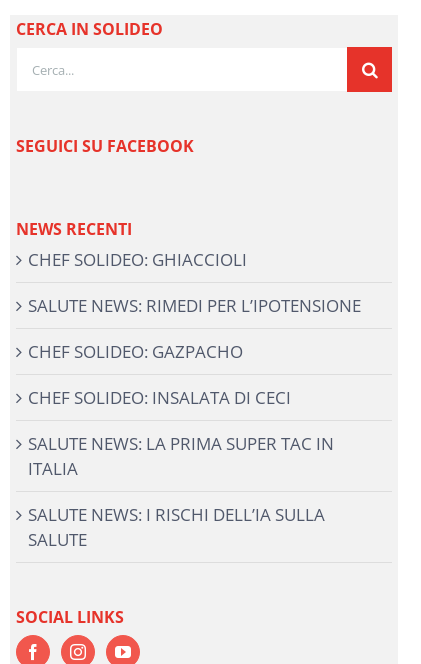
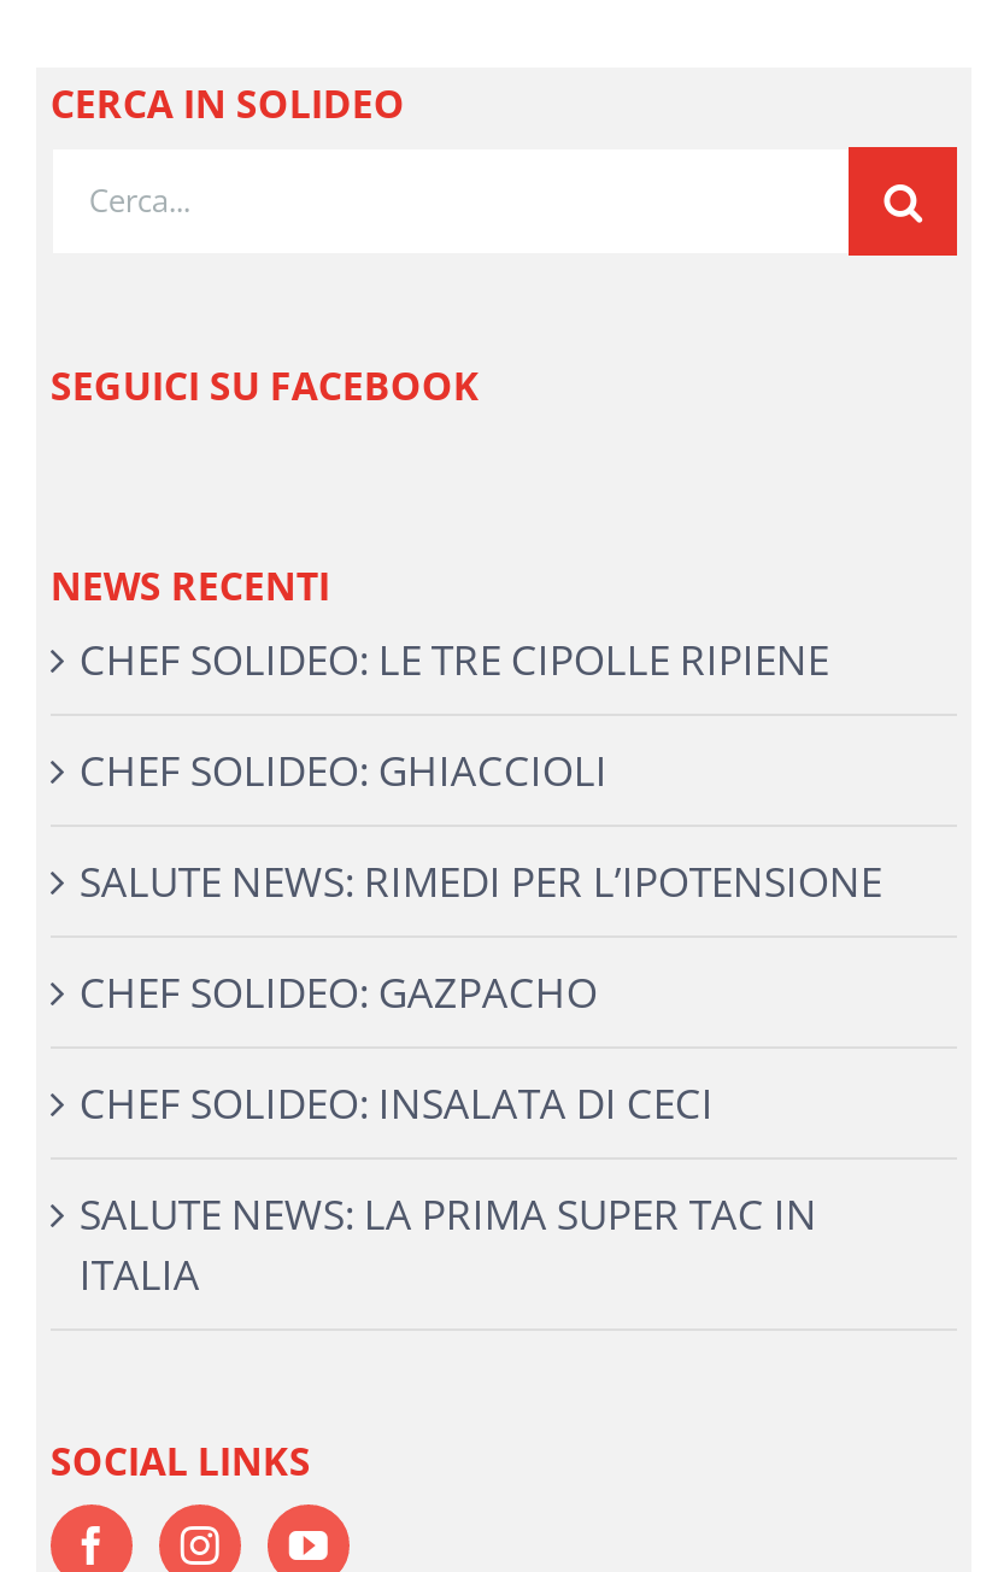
none -> [79,630,829,686] CHEF SOLIDEO: LE TRE CIPOLLE RIPIENE
moved [28,248,361,480] -> [79,741,882,1301]: CHEF SOLIDEO: GHIACCIOLI | SALUTE NEWS: RIMEDI PER L’IPOTENSIONE | CHEF SOLIDEO: GAZPACHO | CHEF SOLIDEO: INSALATA DI CECI | SALUTE NEWS: LA PRIMA SUPER TAC IN | ITALIA
[28,503,325,551] SALUTE NEWS: I RISCHI DELL’IA SULLA | SALUTE -> none

